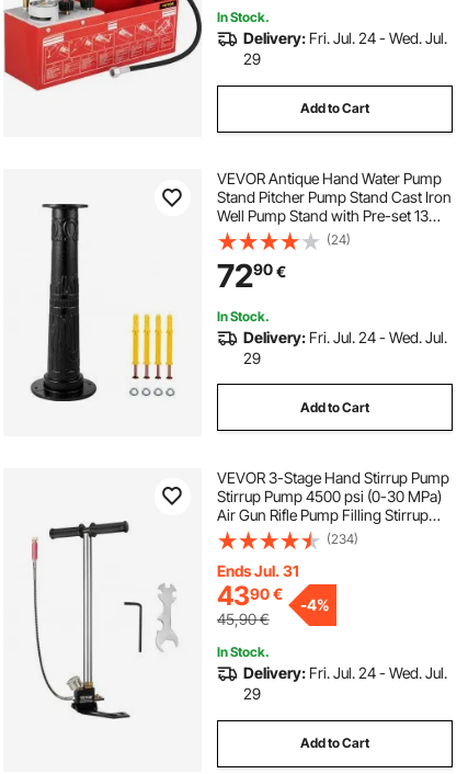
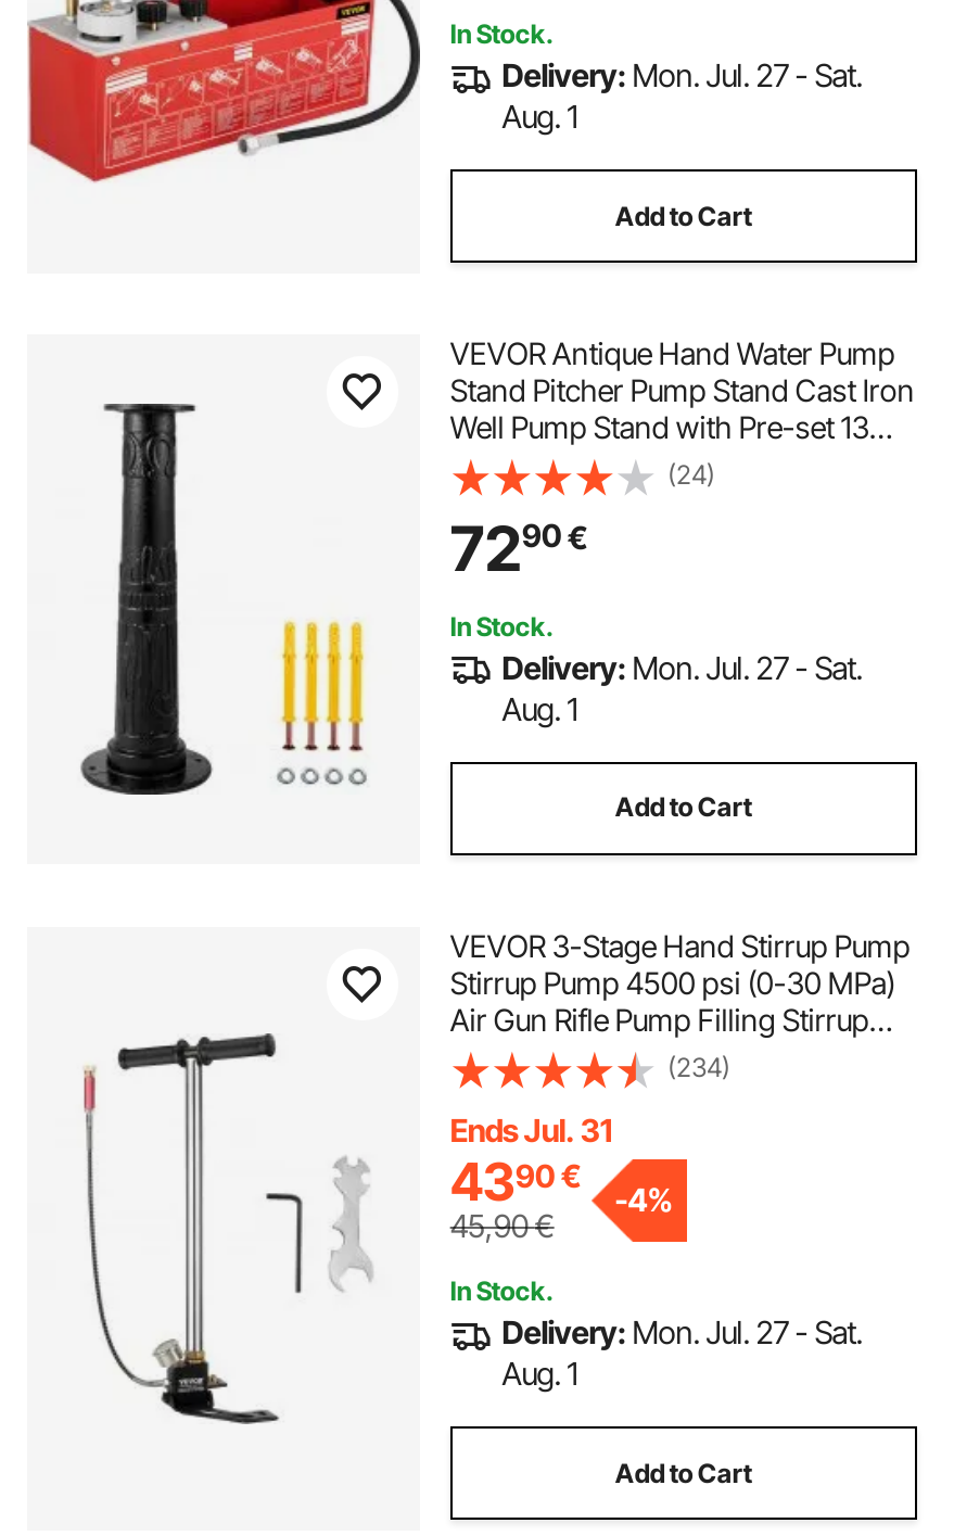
[243,29,447,68] Delivery: Fri. Jul. 24 - Wed. Jul. | 29 -> [502,57,862,135] Delivery: Mon. Jul. 27 - Sat. | Aug. 1
[243,328,447,367] Delivery: Fri. Jul. 24 - Wed. Jul. | 29 -> [502,649,862,727] Delivery: Mon. Jul. 27 - Sat. | Aug. 1
[243,663,447,703] Delivery: Fri. Jul. 24 - Wed. Jul. | 29 -> [502,1314,862,1392] Delivery: Mon. Jul. 27 - Sat. | Aug. 1

